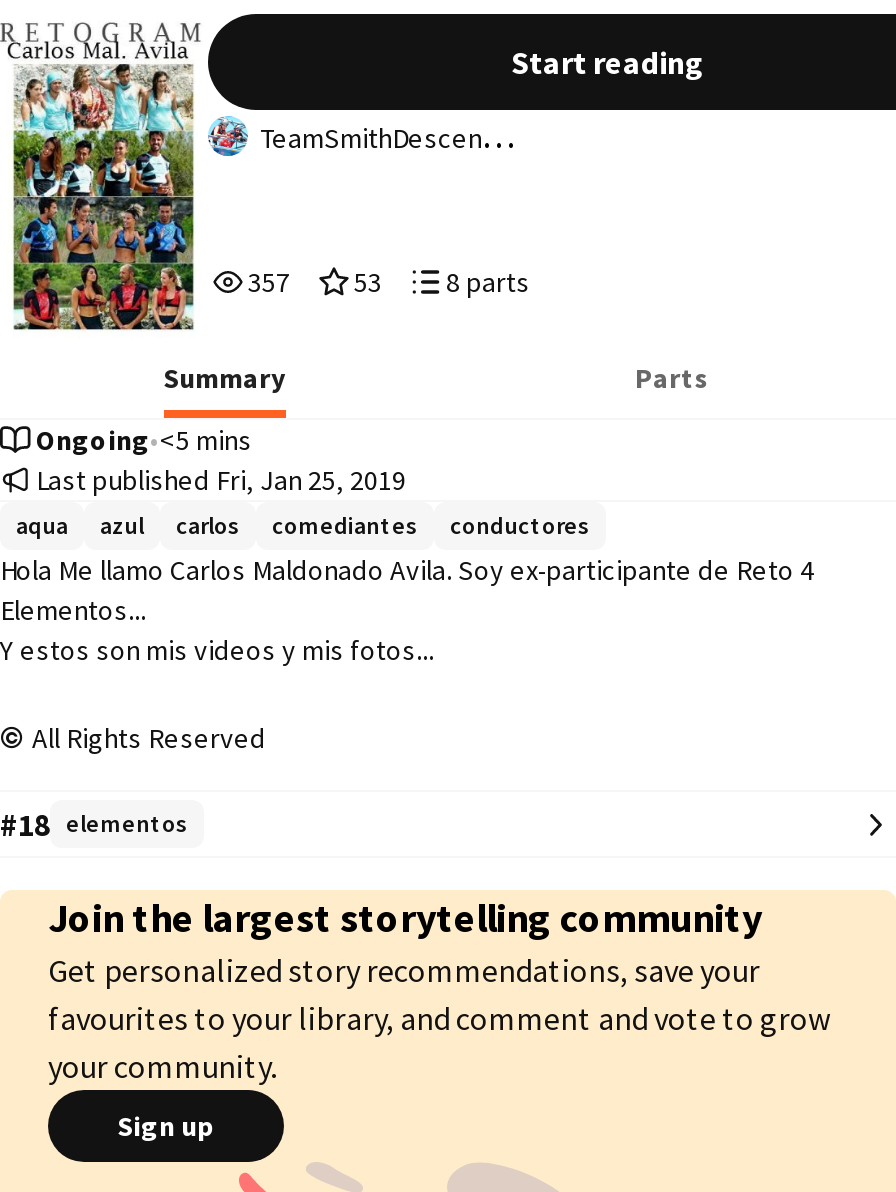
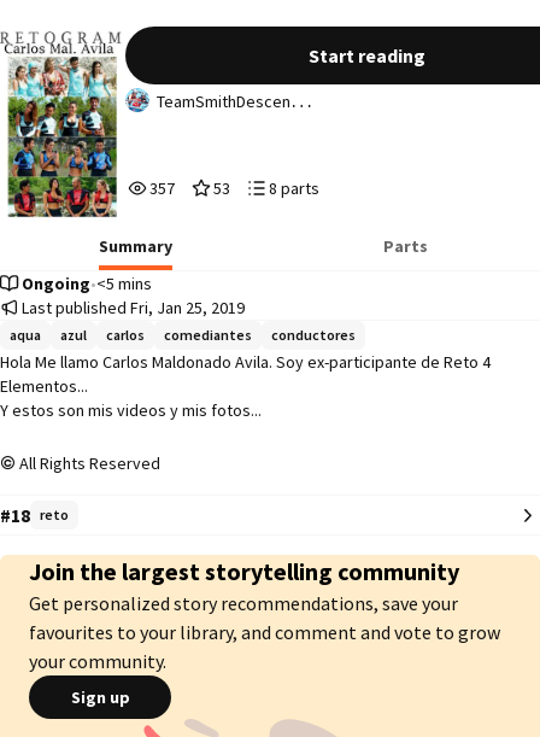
[0,804,188,844] #18 elementos -> [0,503,69,527] #18 reto

